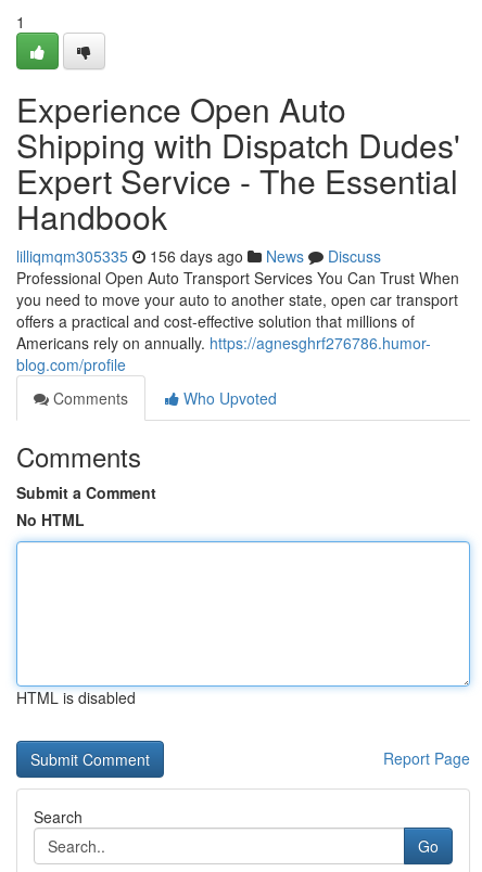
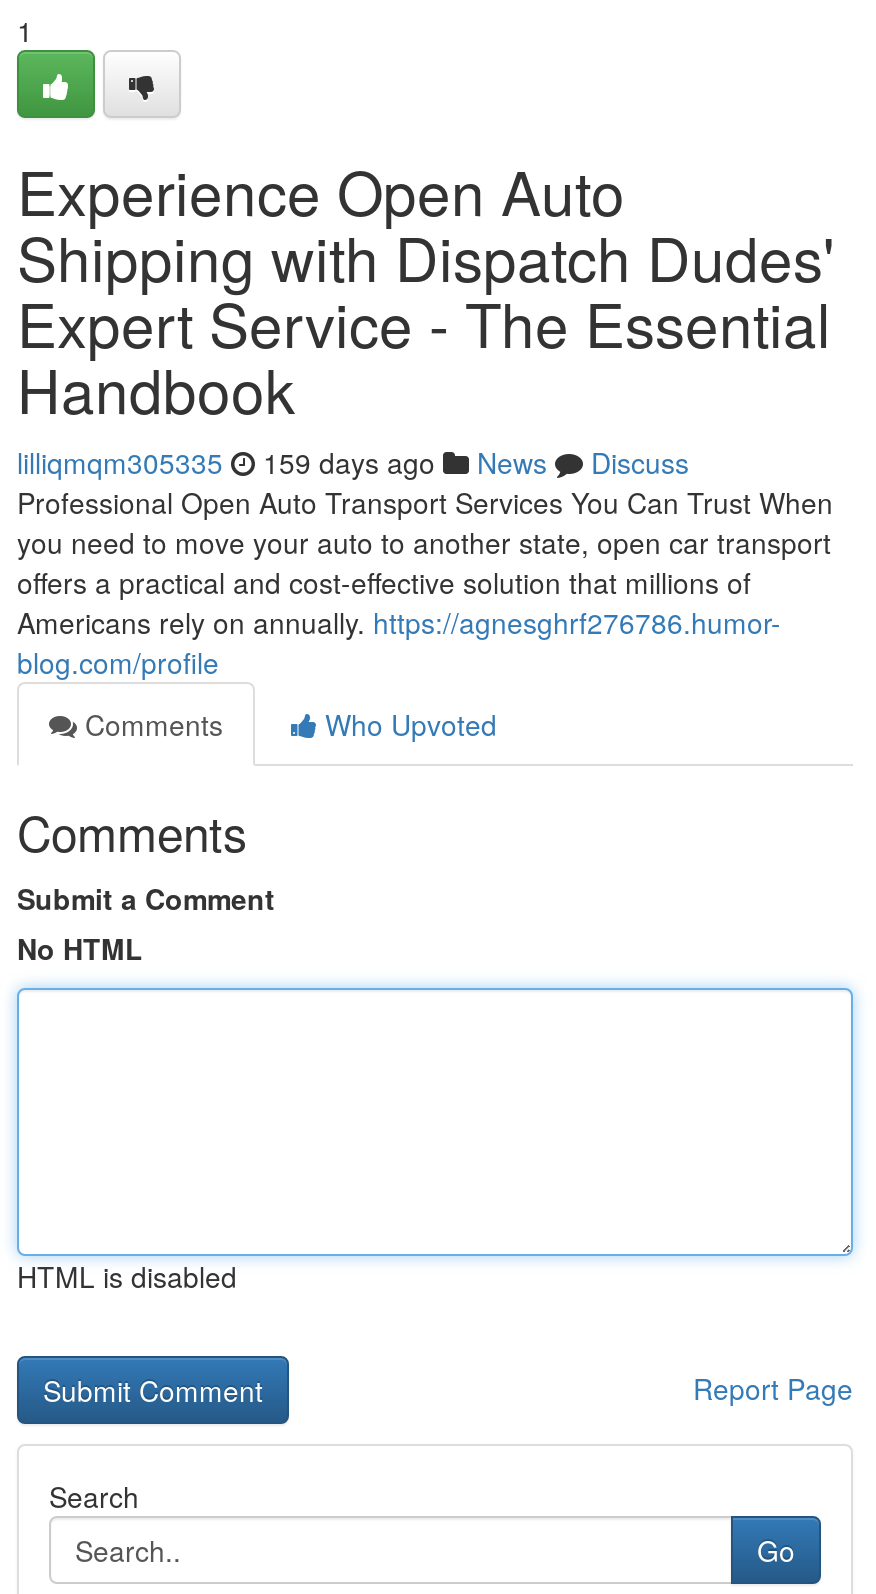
[16,245,381,267] lilliqmqm305335 156 days ago News Discuss -> [17,442,689,482] lilliqmqm305335 159 days ago News Discuss

